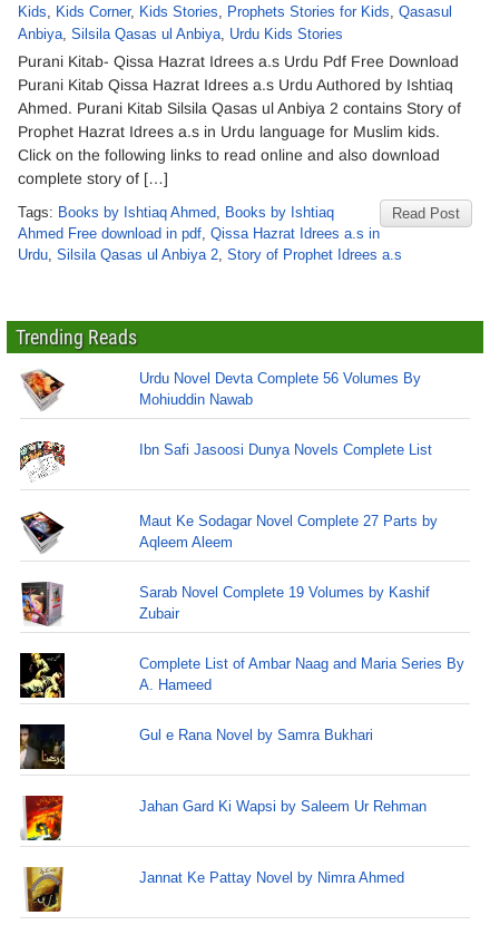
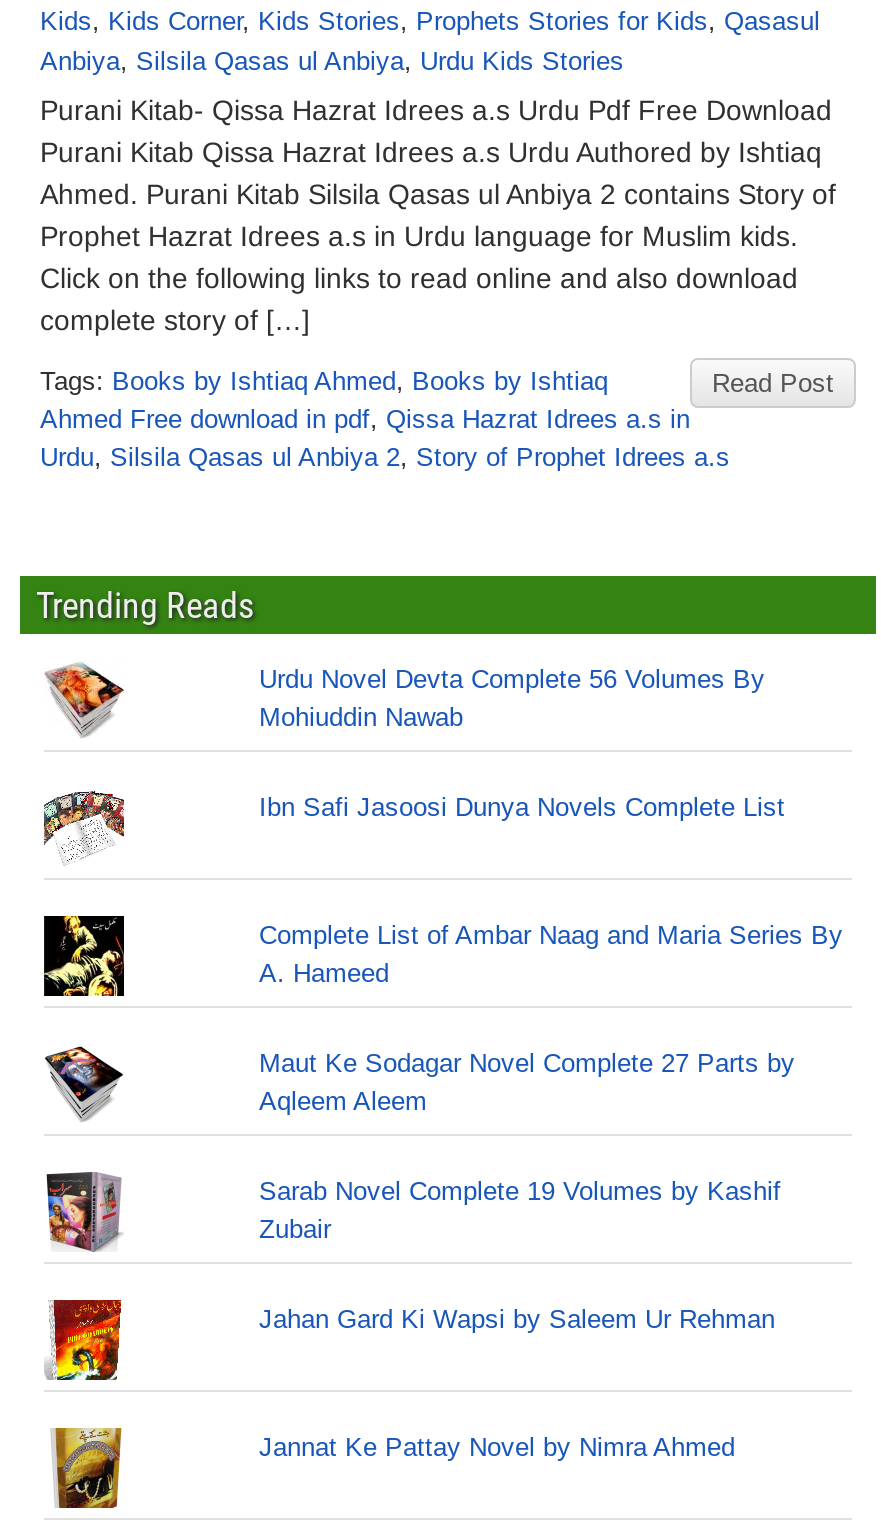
moved [140,513,438,622] -> [259,1048,795,1244]: Maut Ke Sodagar Novel Complete 27 Parts by | Aqleem Aleem | Sarab Novel Complete 19 Volumes by Kashif | Zubair
moved [140,655,465,693] -> [259,920,843,988]: Complete List of Ambar Naag and Maria Series By | A. Hameed
[19,723,66,770] [image] -> none
[140,727,374,743] Gul e Rana Novel by Samra Bukhari -> none

